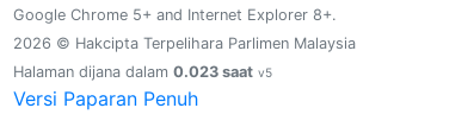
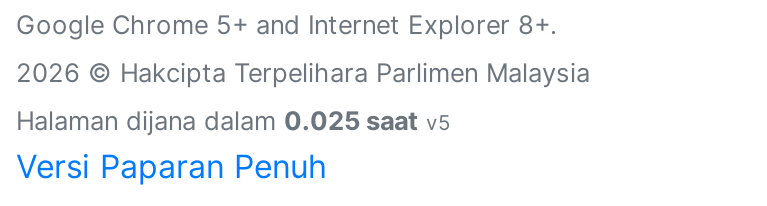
[13,63,272,81] Halaman dijana dalam 0.023 saat v5 -> [16,105,450,135] Halaman dijana dalam 0.025 saat v5

